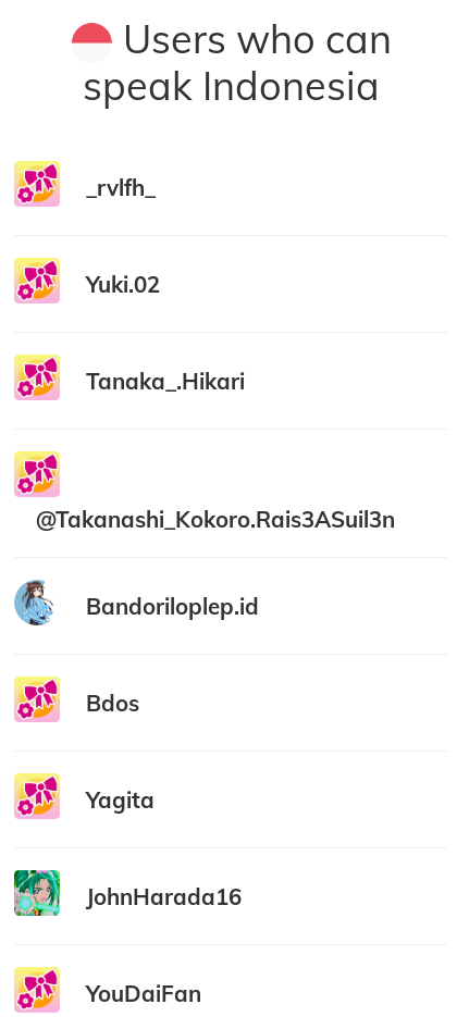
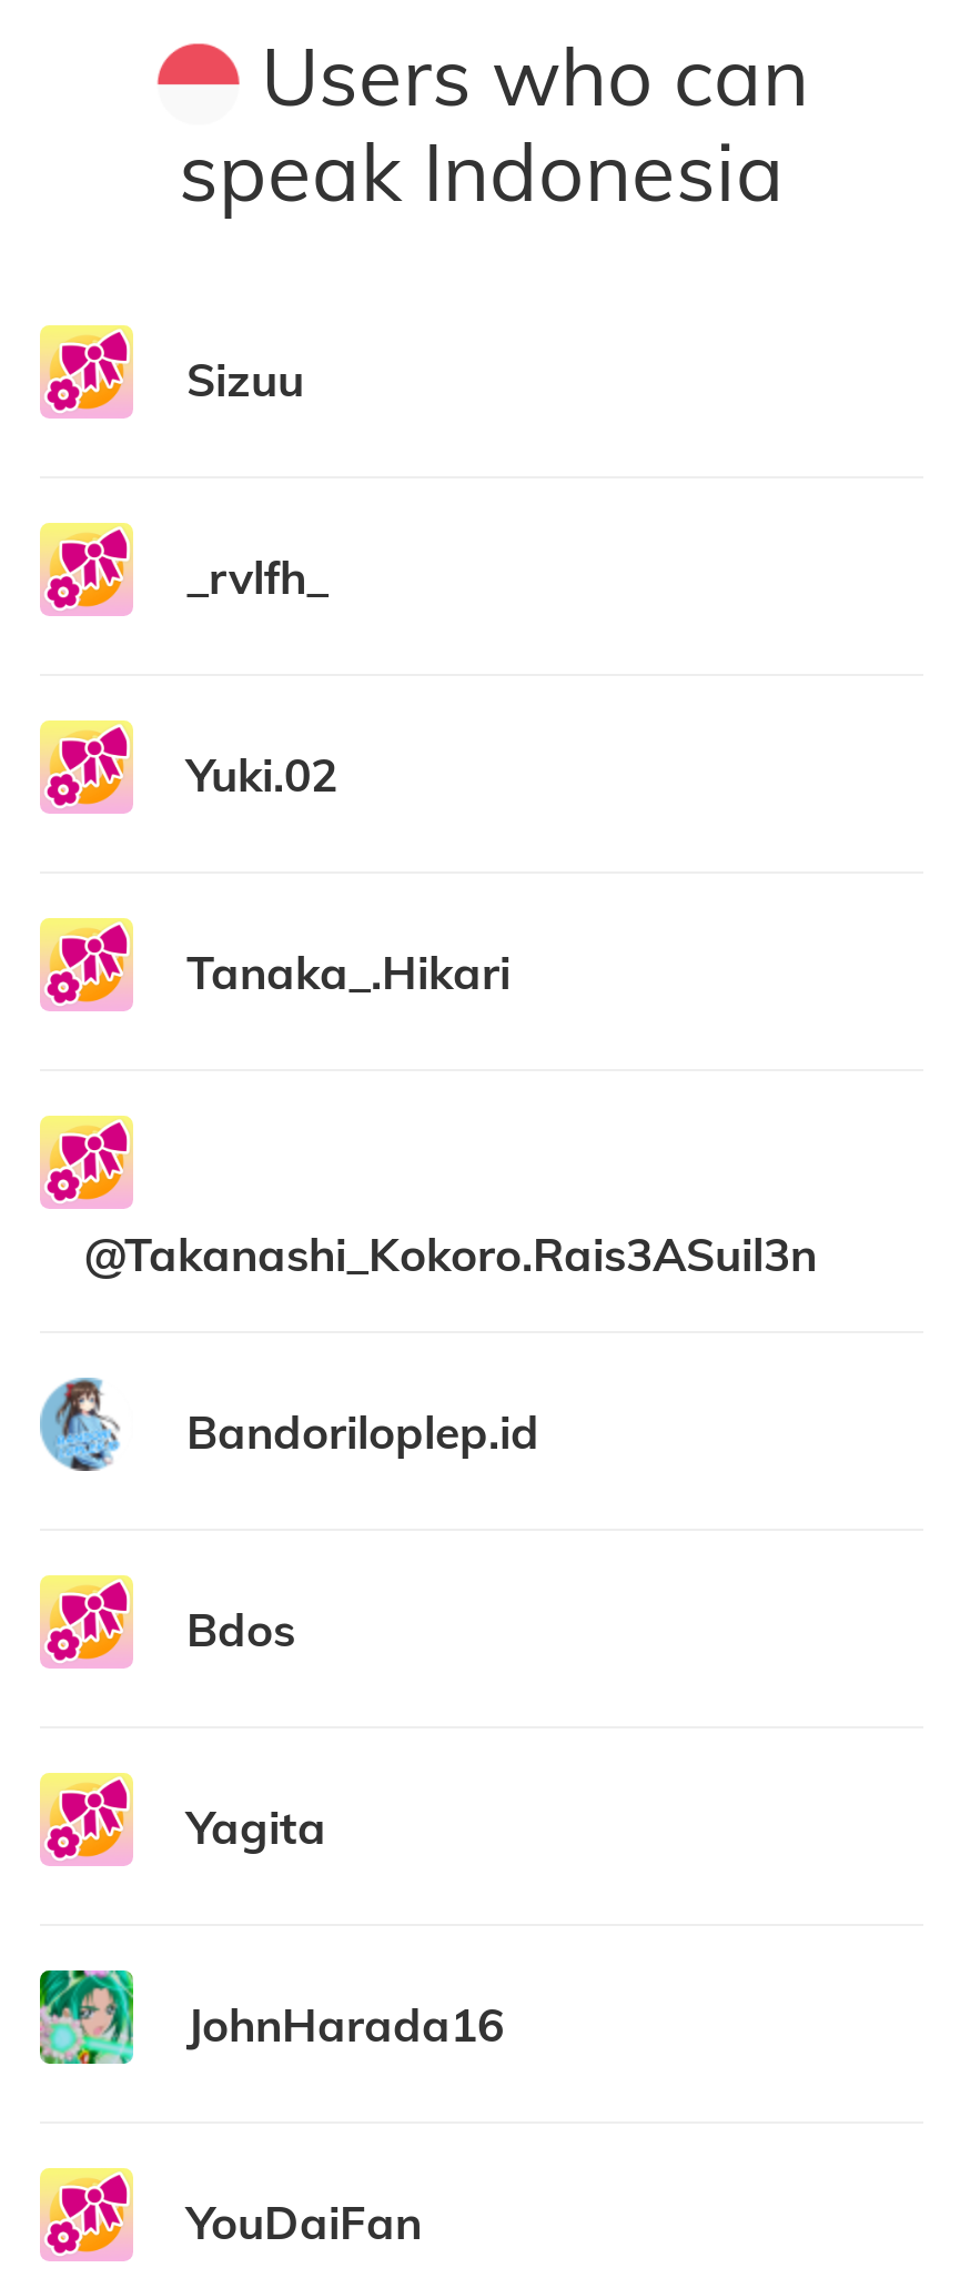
none -> [186,350,304,407] Sizuu

